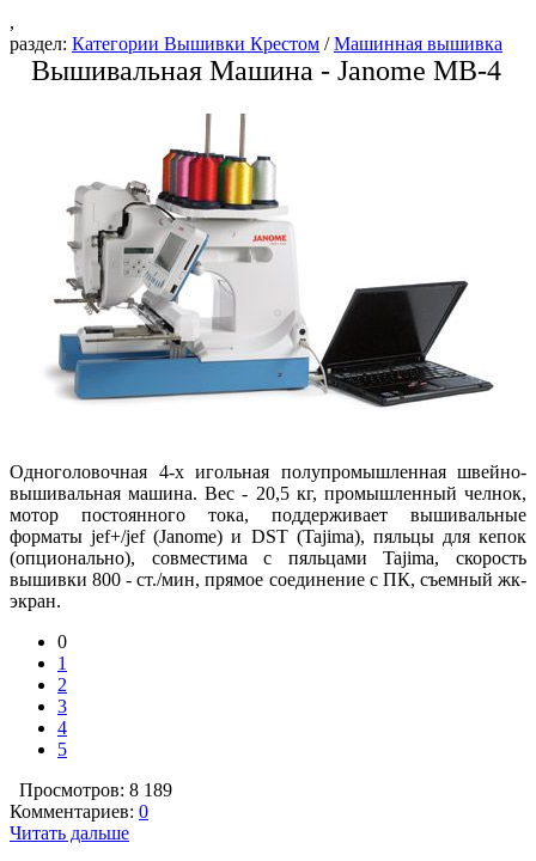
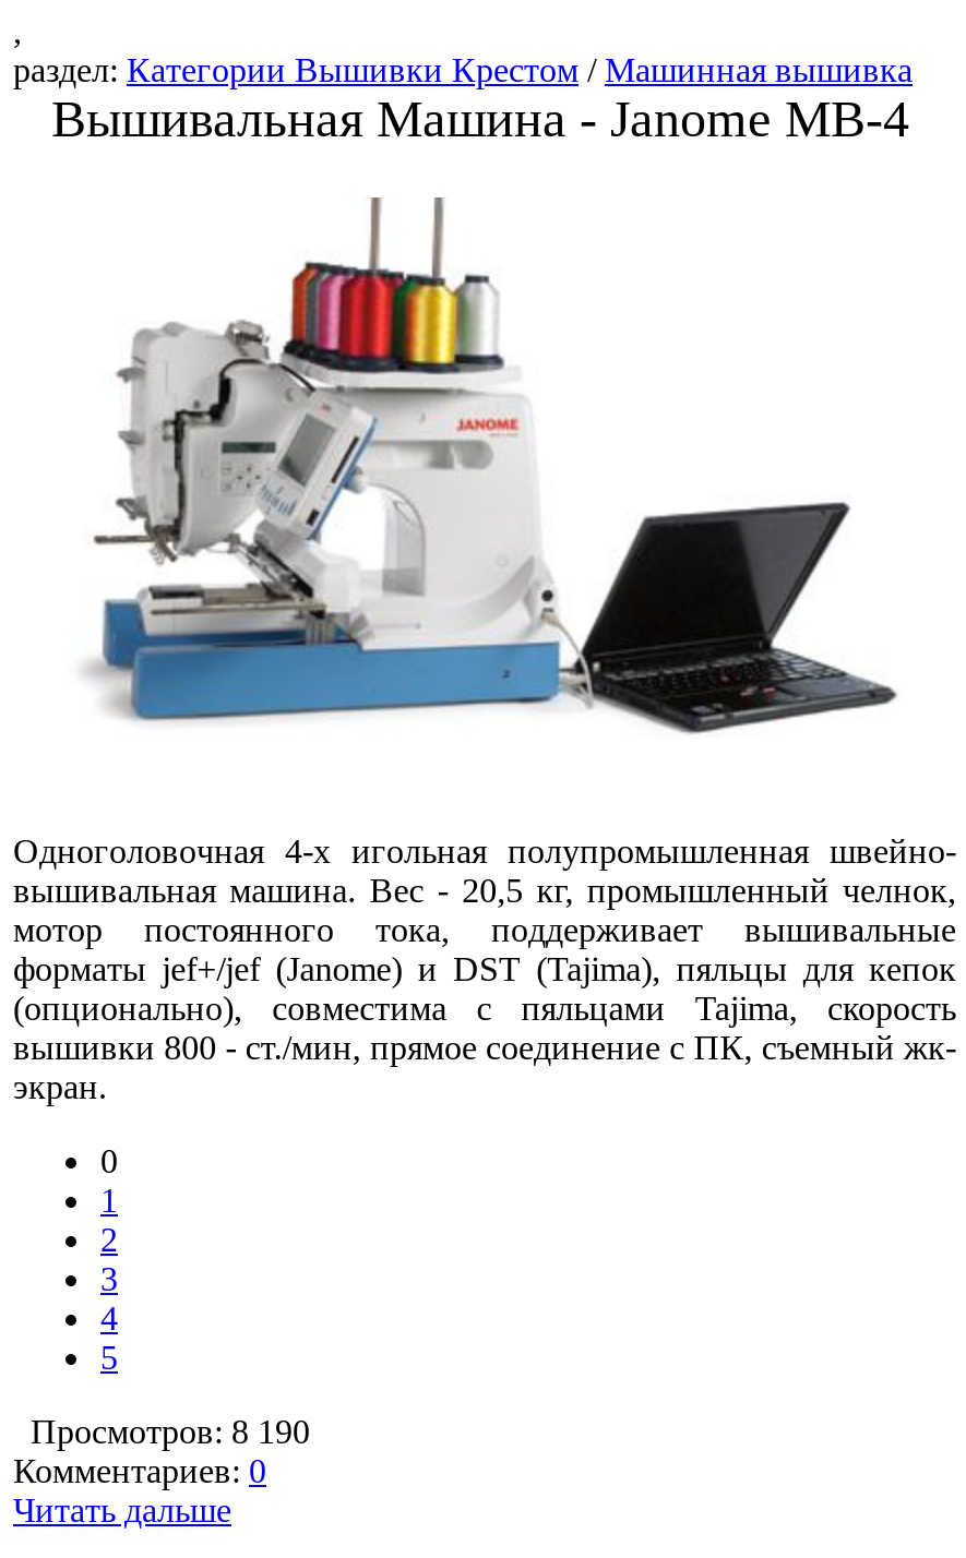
[10,780,172,800] Просмотров: 8 189 -> [13,1414,310,1451] Просмотров: 8 190

